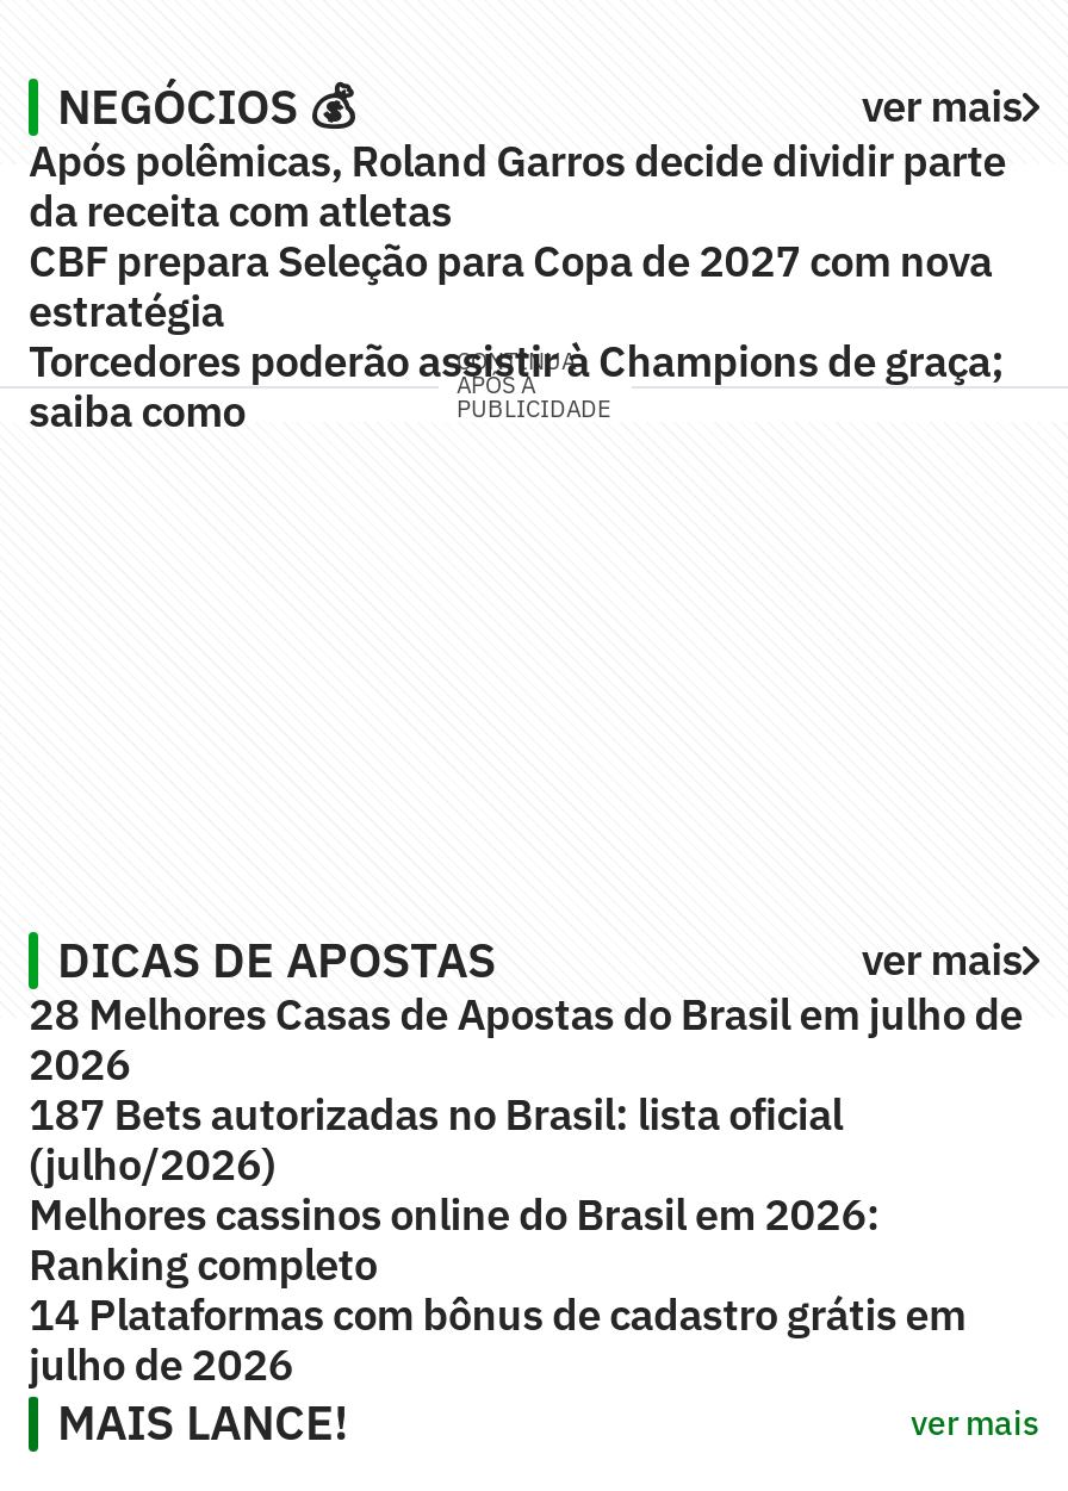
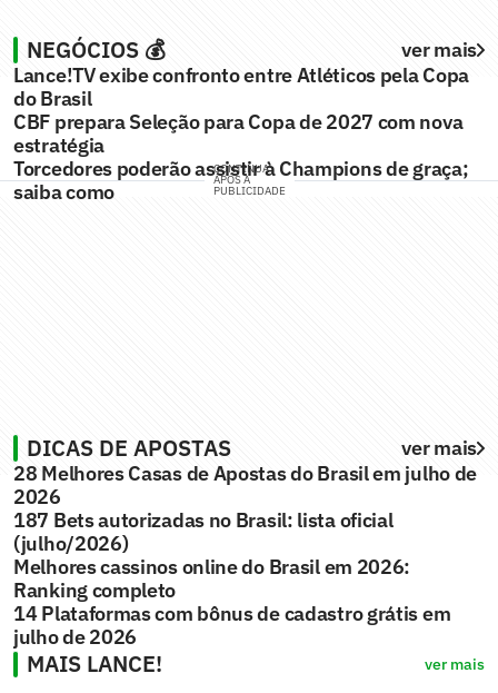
[29,133,1006,238] Após polêmicas, Roland Garros decide dividir parte | da receita com atletas -> [13,62,469,111] Lance!TV exibe confronto entre Atléticos pela Copa | do Brasil

